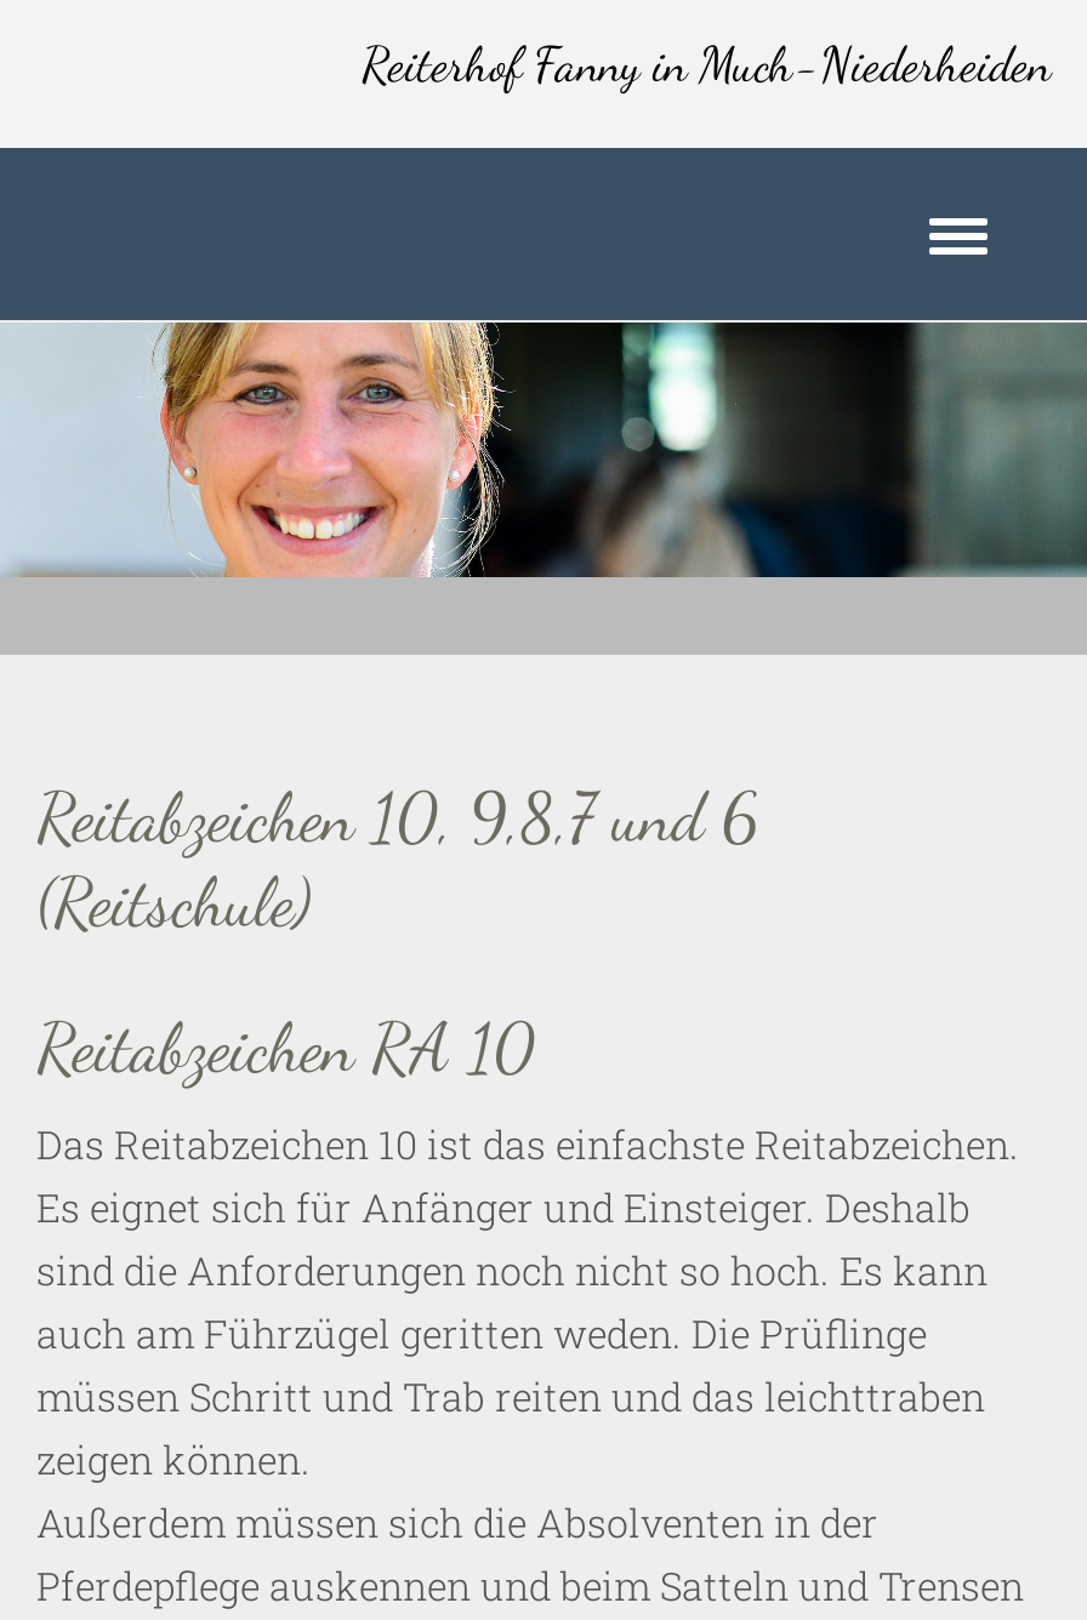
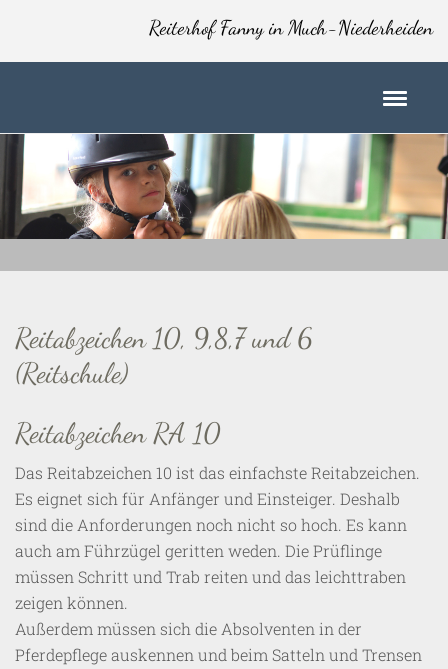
[7,320,1080,580] [image] -> [3,133,445,240] [image]

